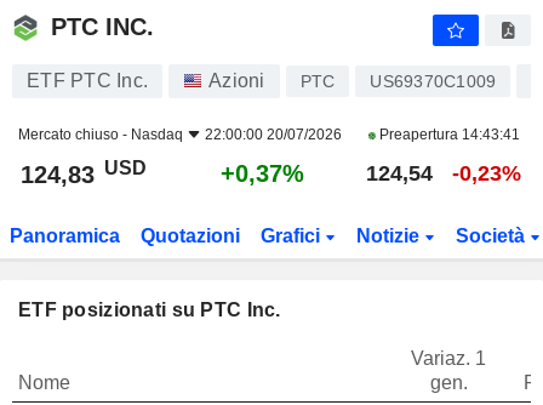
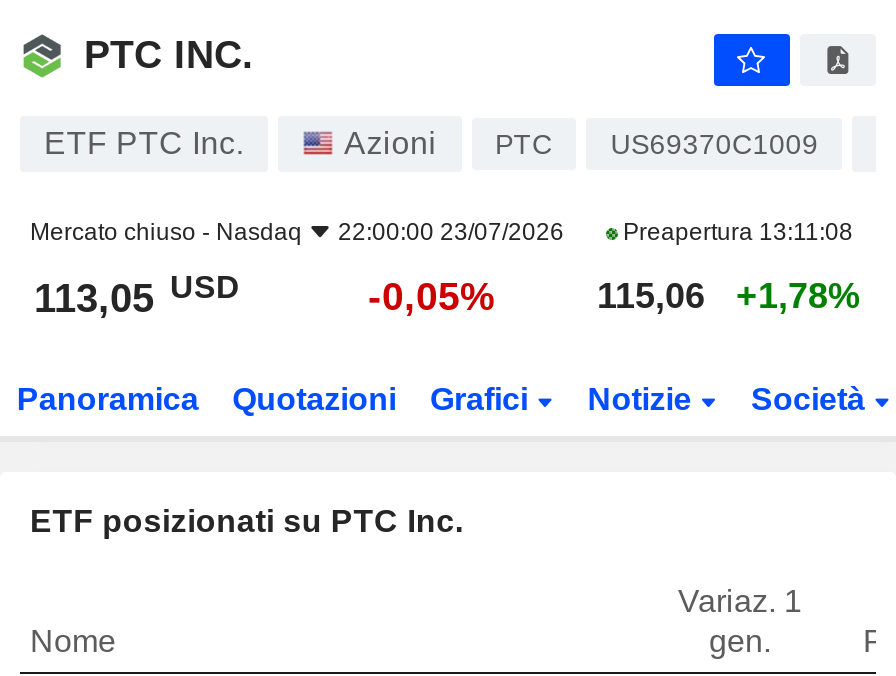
[205,126,342,143] 22:00:00 20/07/2026 -> [338,218,564,246] 22:00:00 23/07/2026
[375,126,519,143] Preapertura 14:43:41 -> [617,218,853,246] Preapertura 13:11:08
[21,157,147,188] 124,83 USD -> [34,269,240,320] 113,05 USD
[221,160,304,187] +0,37% -> [368,274,496,318] -0,05%
[365,161,432,186] 124,54 -> [597,276,705,316] 115,06
[451,161,521,186] -0,23% -> [736,276,860,316] +1,78%

